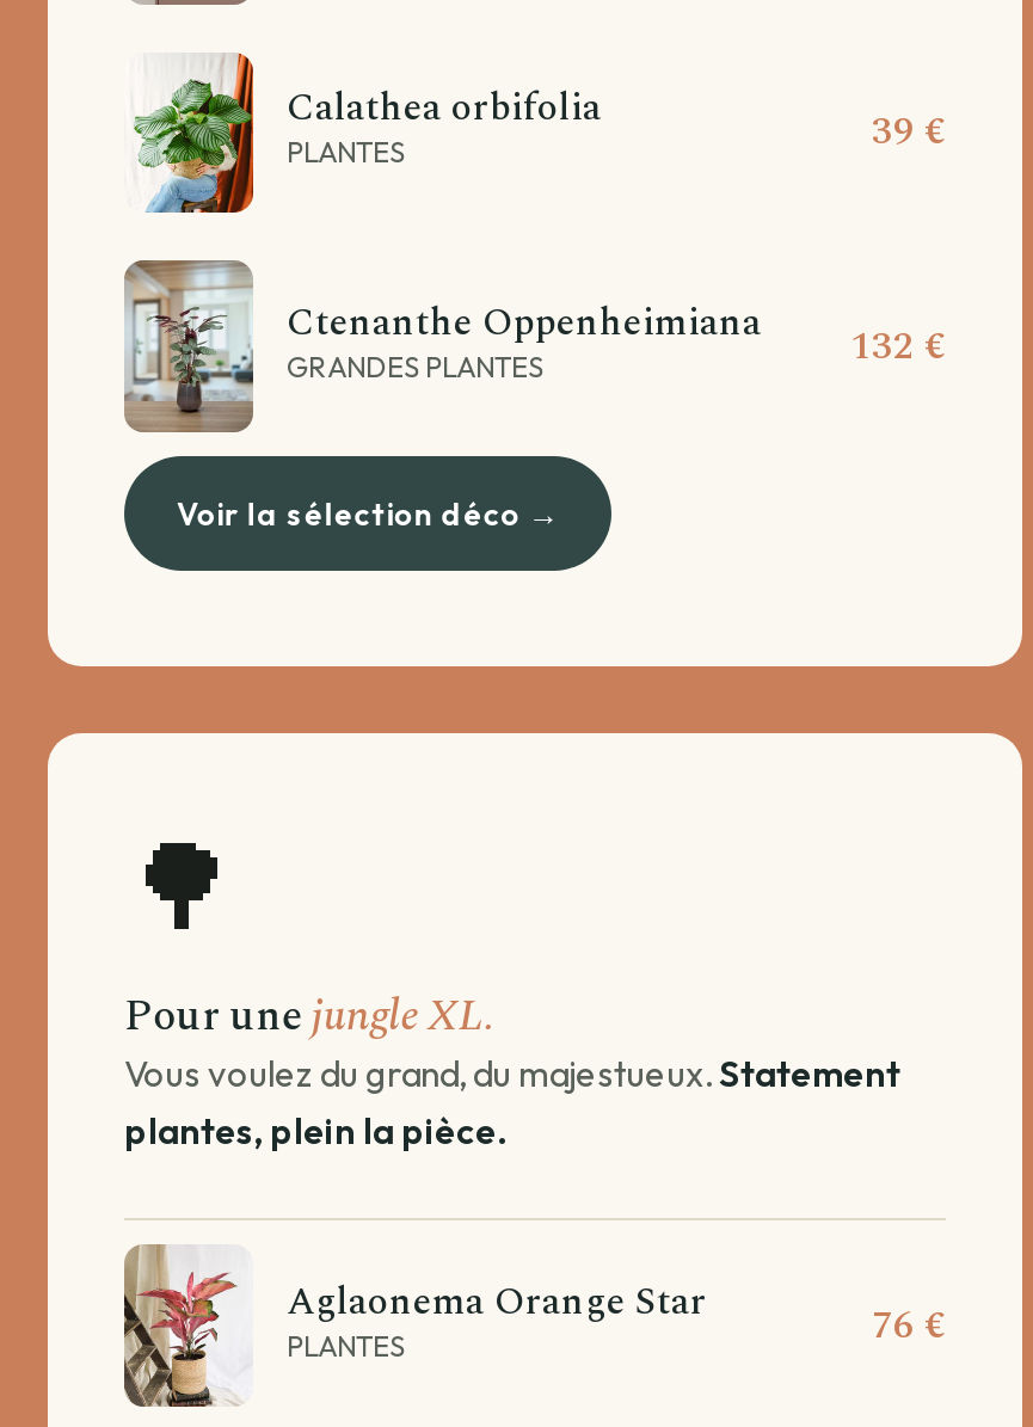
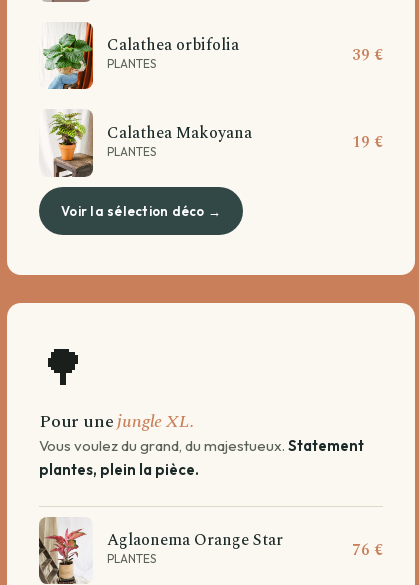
[122,258,946,435] [image] | Ctenanthe Oppenheimiana | GRANDES PLANTES | 132 € -> [39,109,383,178] [image] | Calathea Makoyana | PLANTES | 19 €

